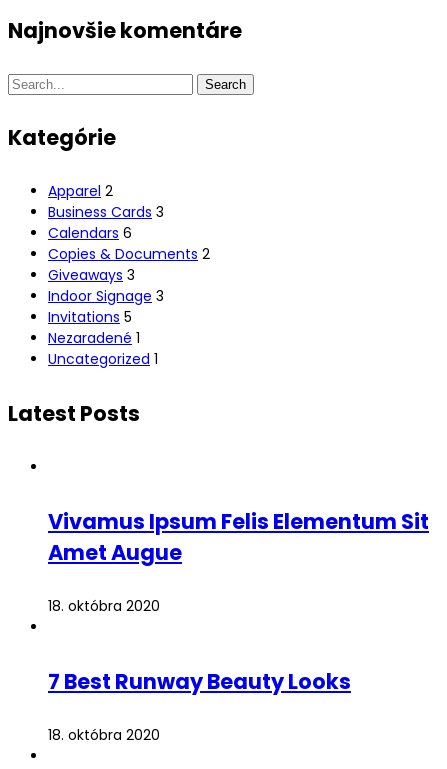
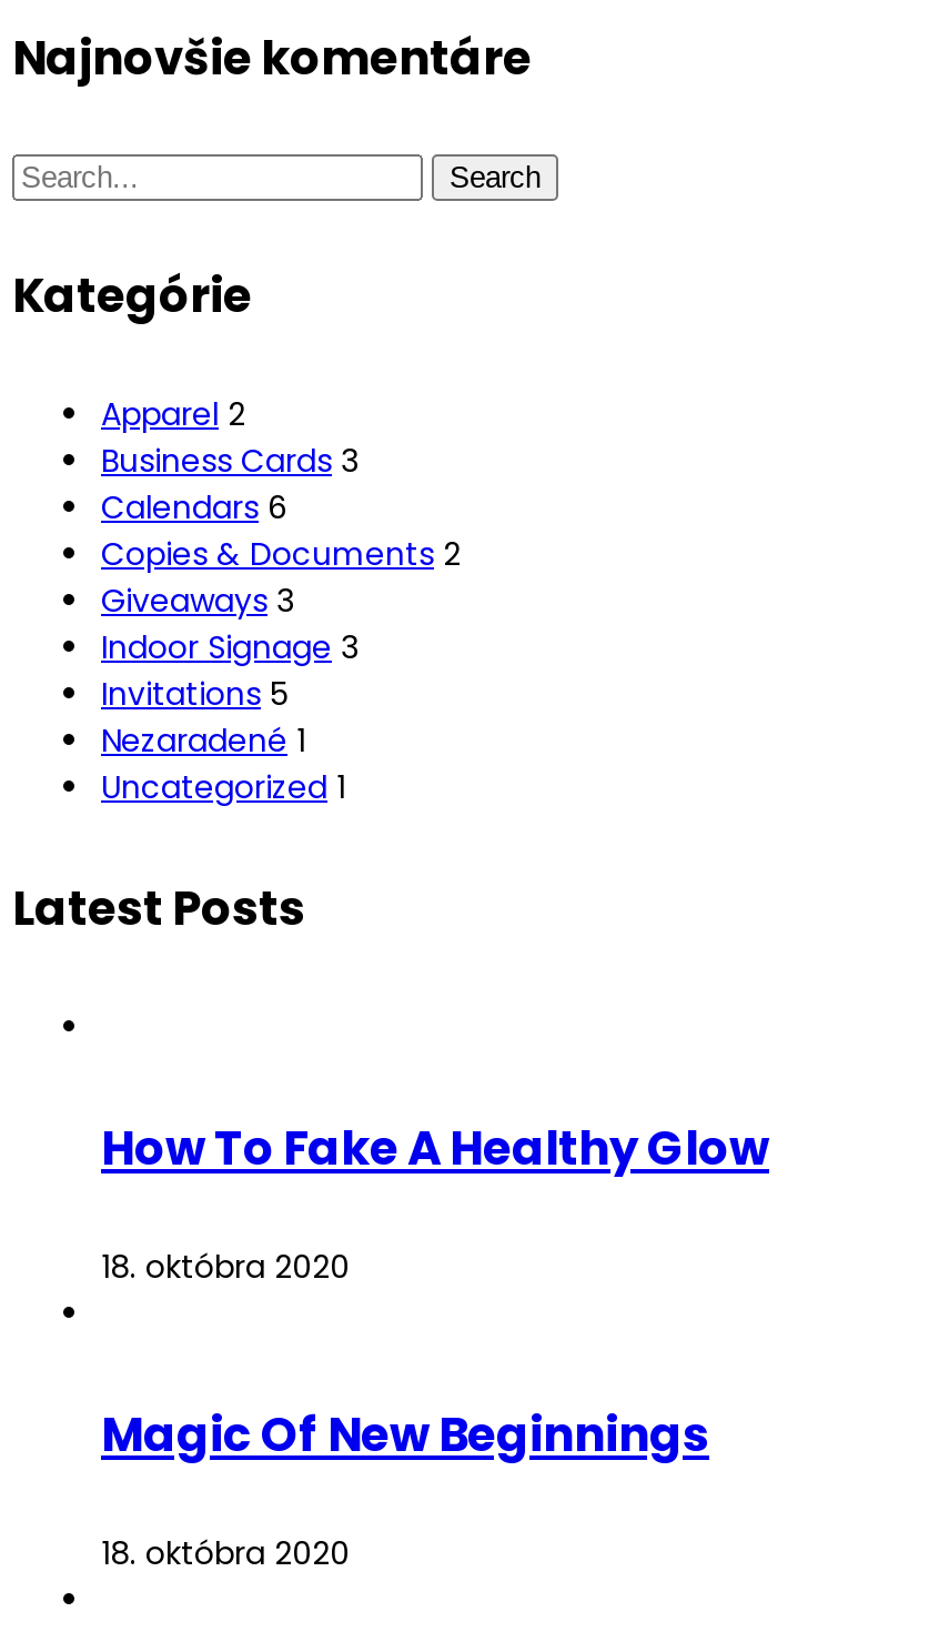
[48,507,429,567] Vivamus Ipsum Felis Elementum Sit | Amet Augue -> [101,1116,769,1180] How To Fake A Healthy Glow
[48,667,351,696] 7 Best Runway Beauty Looks -> [101,1402,709,1467] Magic Of New Beginnings

